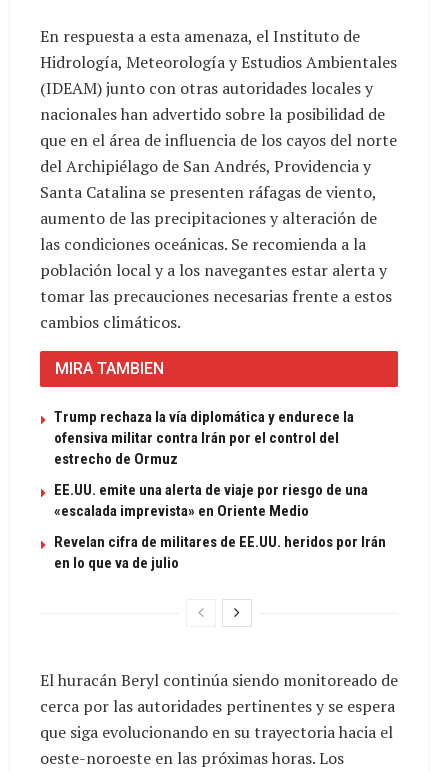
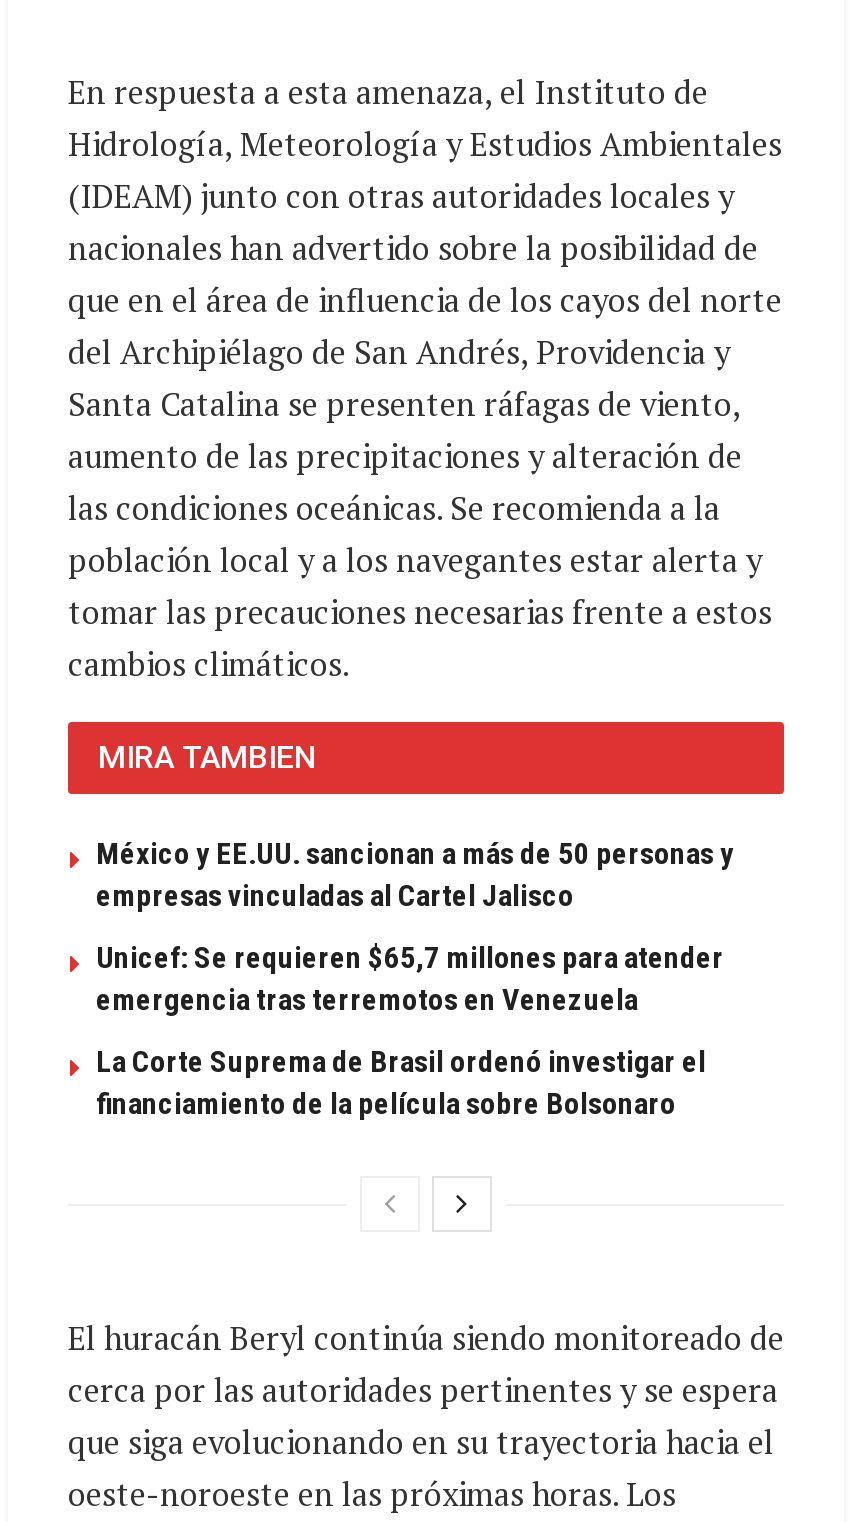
[54,408,354,468] Trump rechaza la vía diplomática y endurece la | ofensiva militar contra Irán por el control del | estrecho de Ormuz -> [96,836,734,914] México y EE.UU. sancionan a más de 50 personas y | empresas vinculadas al Cartel Jalisco
[54,481,368,520] EE.UU. emite una alerta de viaje por riesgo de una | «escalada imprevista» en Oriente Medio -> [96,940,724,1018] Unicef: Se requieren $65,7 millones para atender | emergencia tras terremotos en Venezuela
[54,533,386,572] Revelan cifra de militares de EE.UU. heridos por Irán | en lo que va de julio -> [96,1044,706,1122] La Corte Suprema de Brasil ordenó investigar el | financiamiento de la película sobre Bolsonaro

